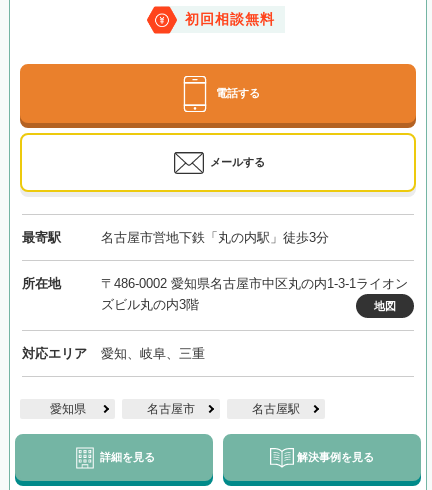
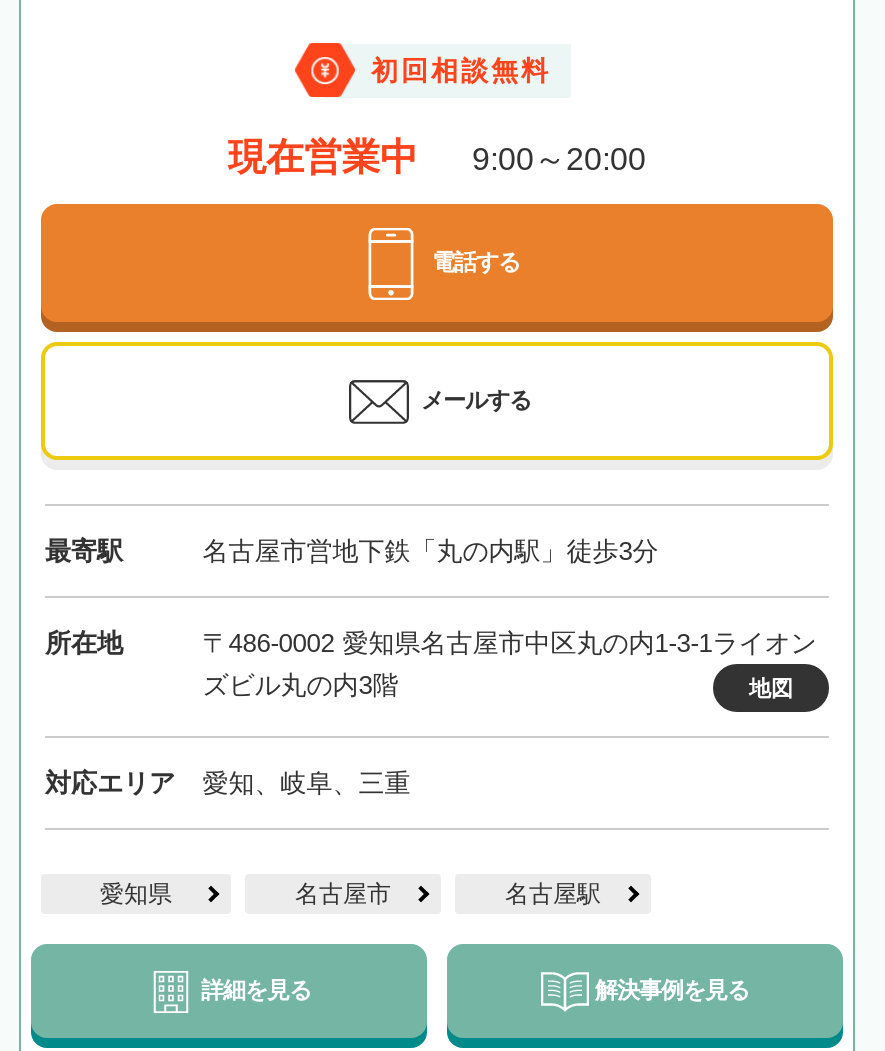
none -> [228,135,646,177] 現在営業中 | 9:00～20:00

